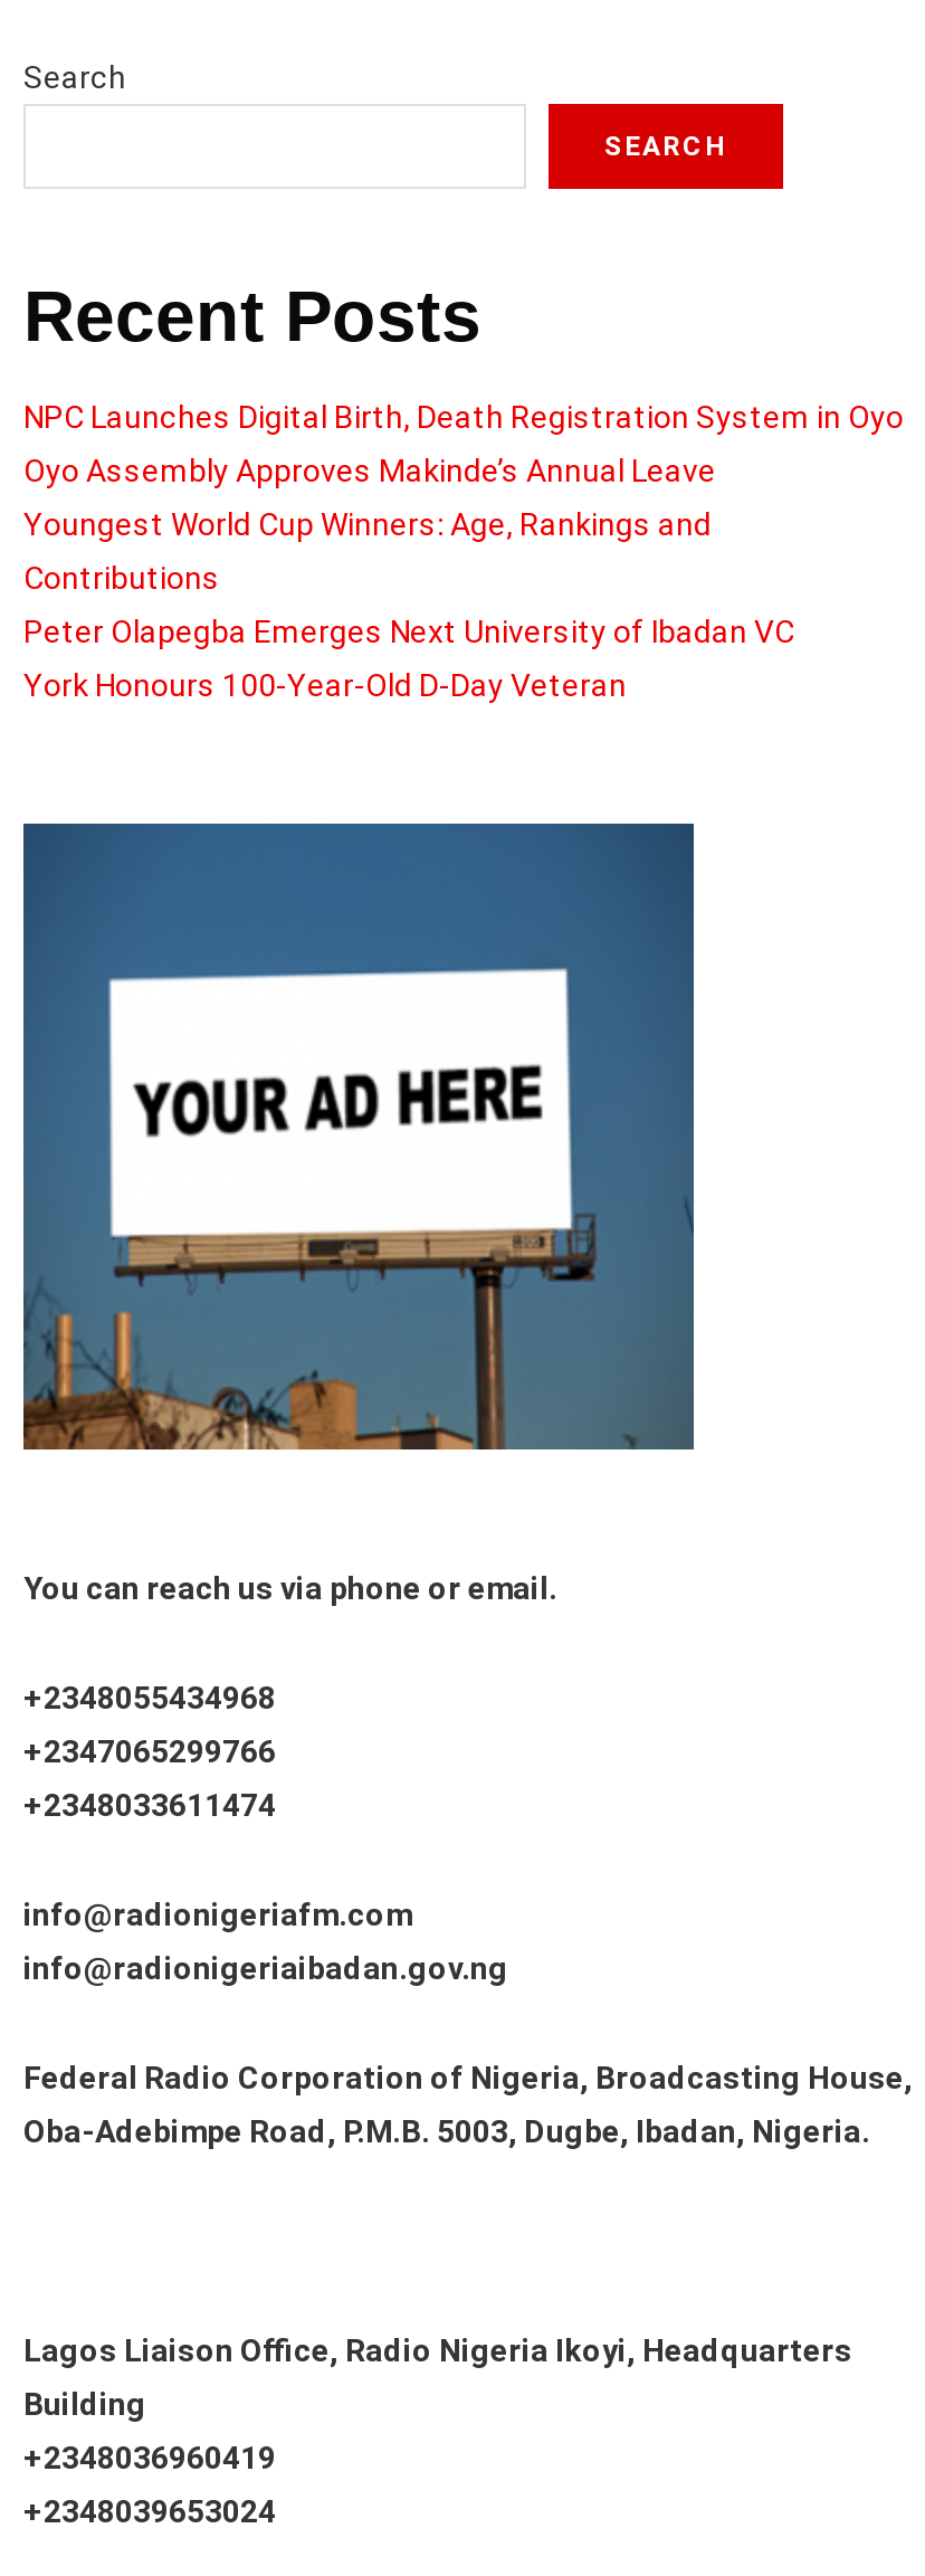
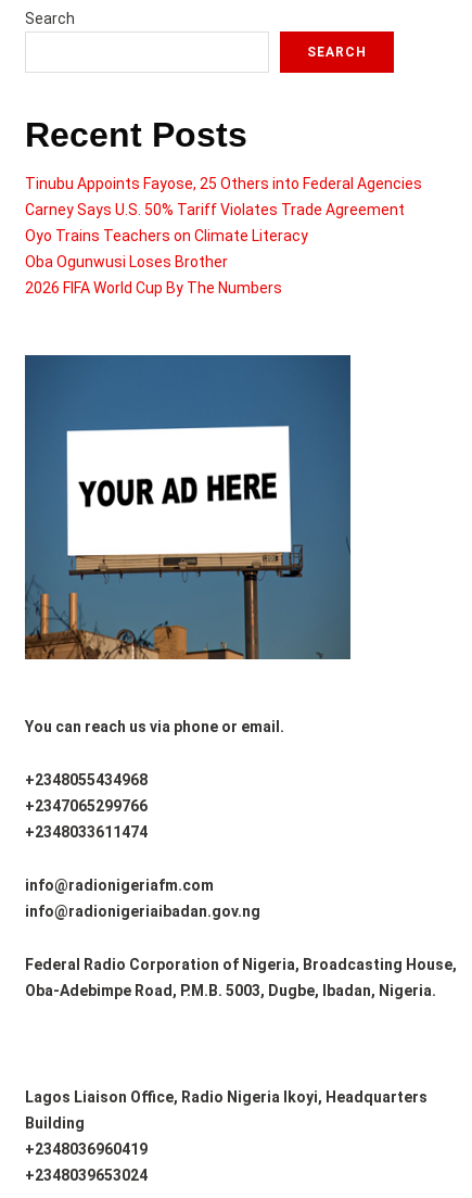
[23,400,904,704] NPC Launches Digital Birth, Death Registration System in Oyo | Oyo Assembly Approves Makinde’s Annual Leave | Youngest World Cup Winners: Age, Rankings and | Contributions | Peter Olapegba Emerges Next University of Ibadan VC | York Honours 100-Year-Old D-Day Veteran -> [25,175,422,297] Tinubu Appoints Fayose, 25 Others into Federal Agencies | Carney Says U.S. 50% Tariff Violates Trade Agreement | Oyo Trains Teachers on Climate Literacy | Oba Ogunwusi Loses Brother | 2026 FIFA World Cup By The Numbers

